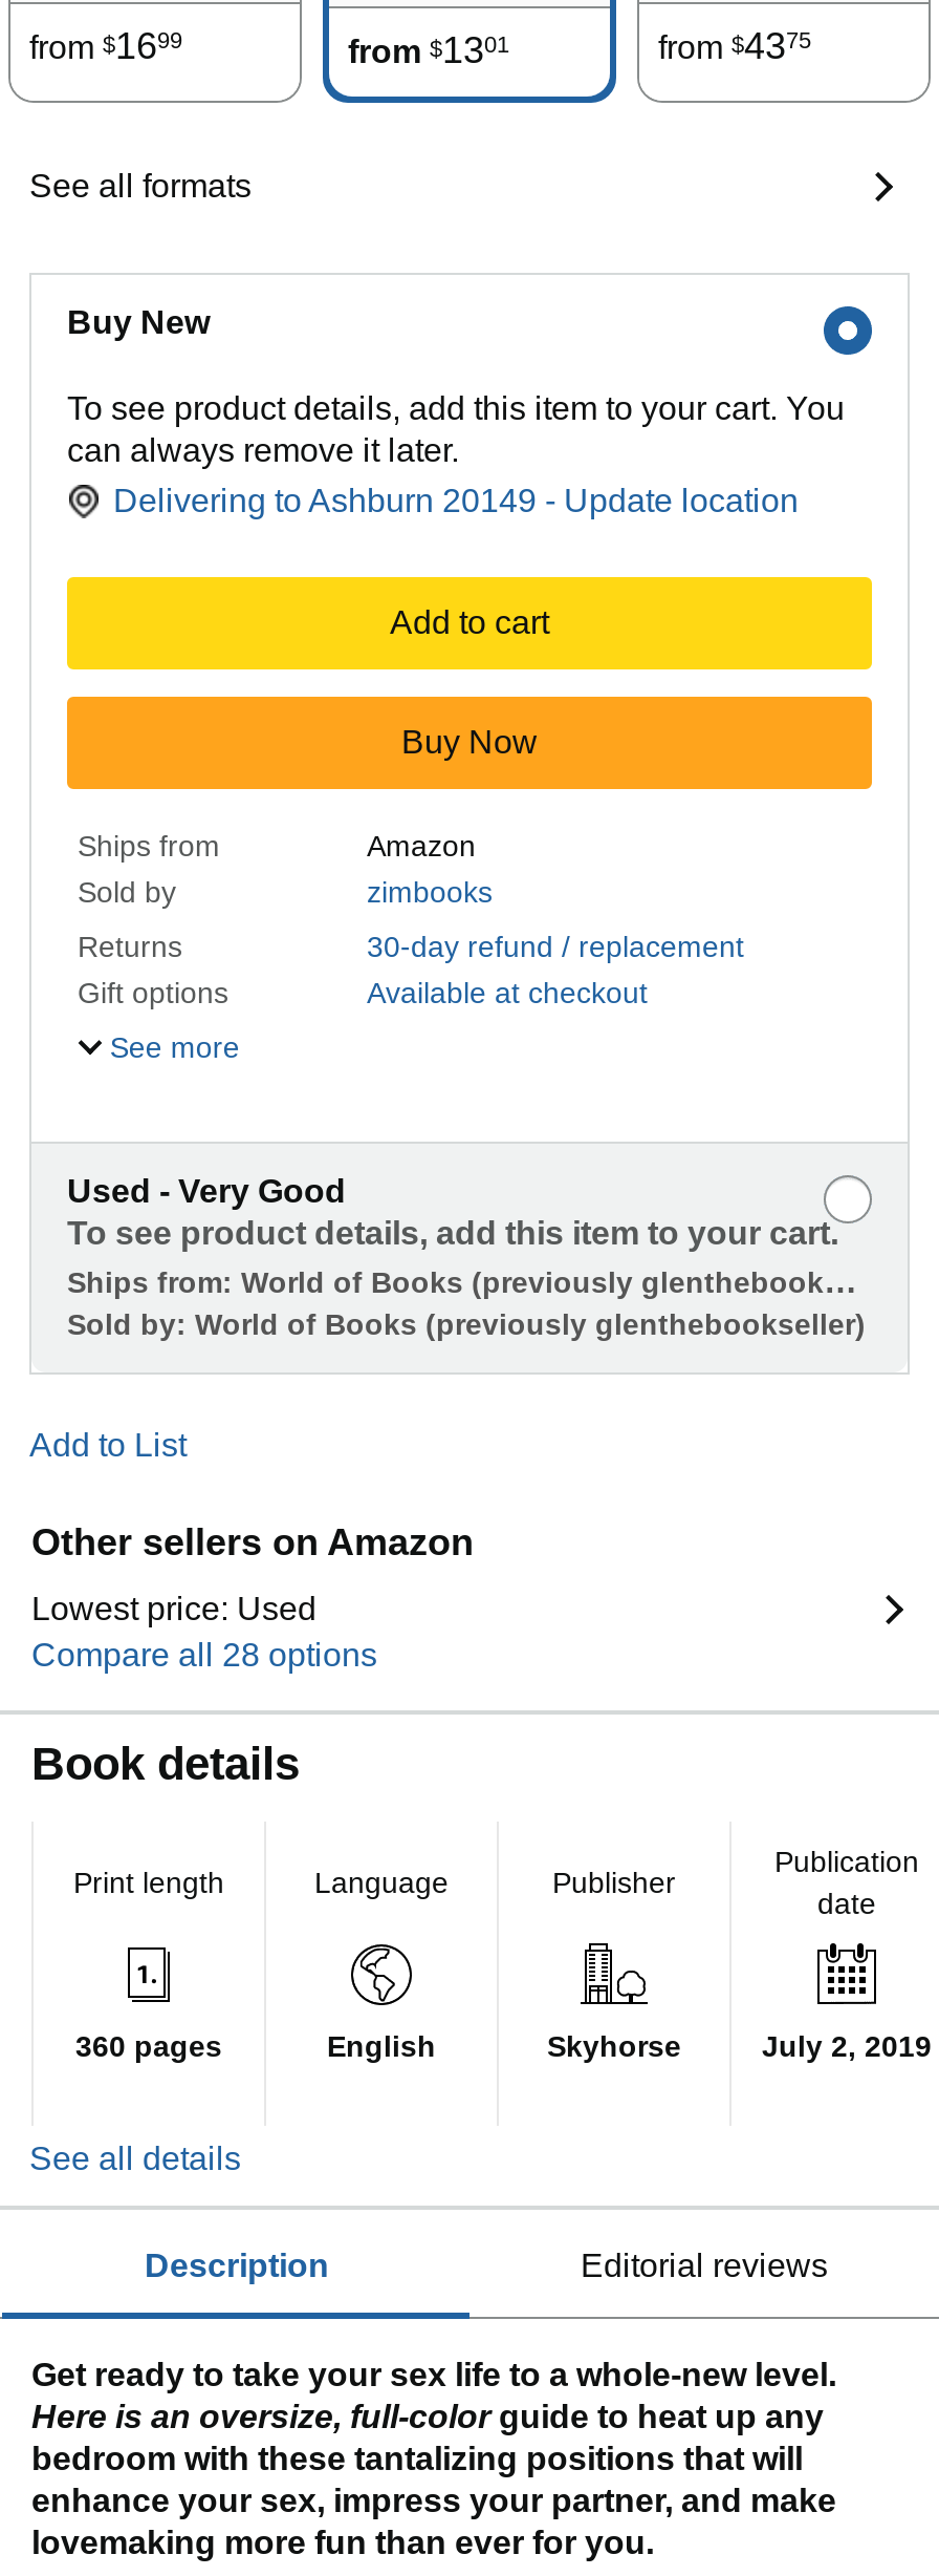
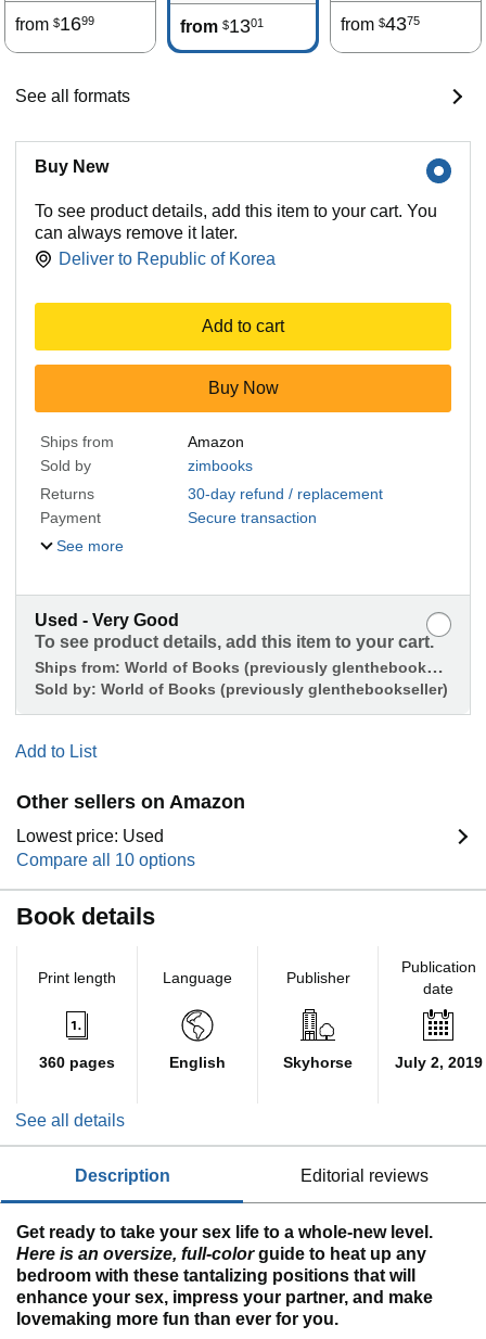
[113,483,799,519] Delivering to Ashburn 20149 - Update location -> [59,250,276,268] Deliver to Republic of Korea
[78,976,648,1010] Gift options | Available at checkout -> [40,509,317,526] Payment | Secure transaction
[31,1637,377,1673] Compare all 28 options -> [16,851,195,869] Compare all 10 options

